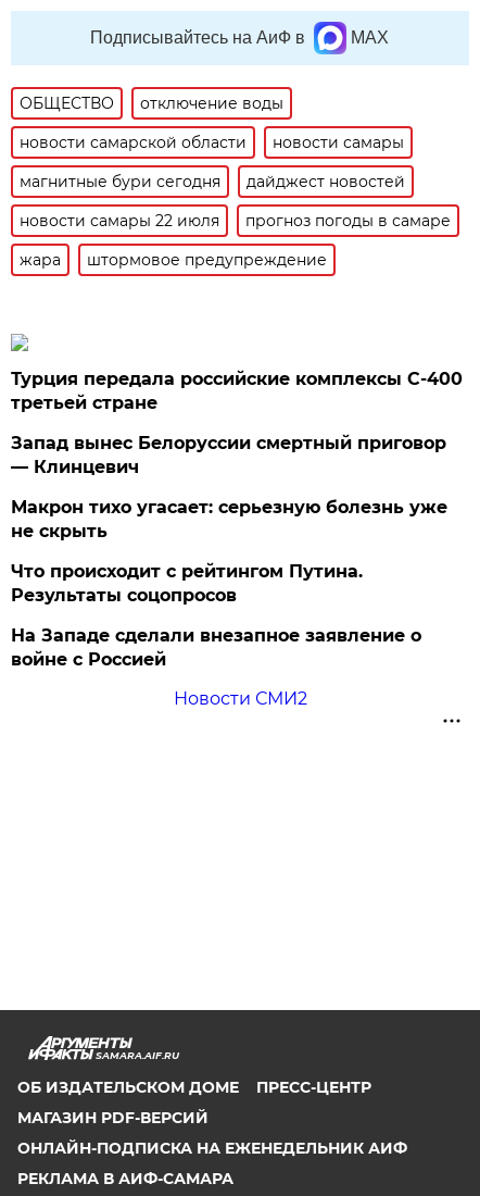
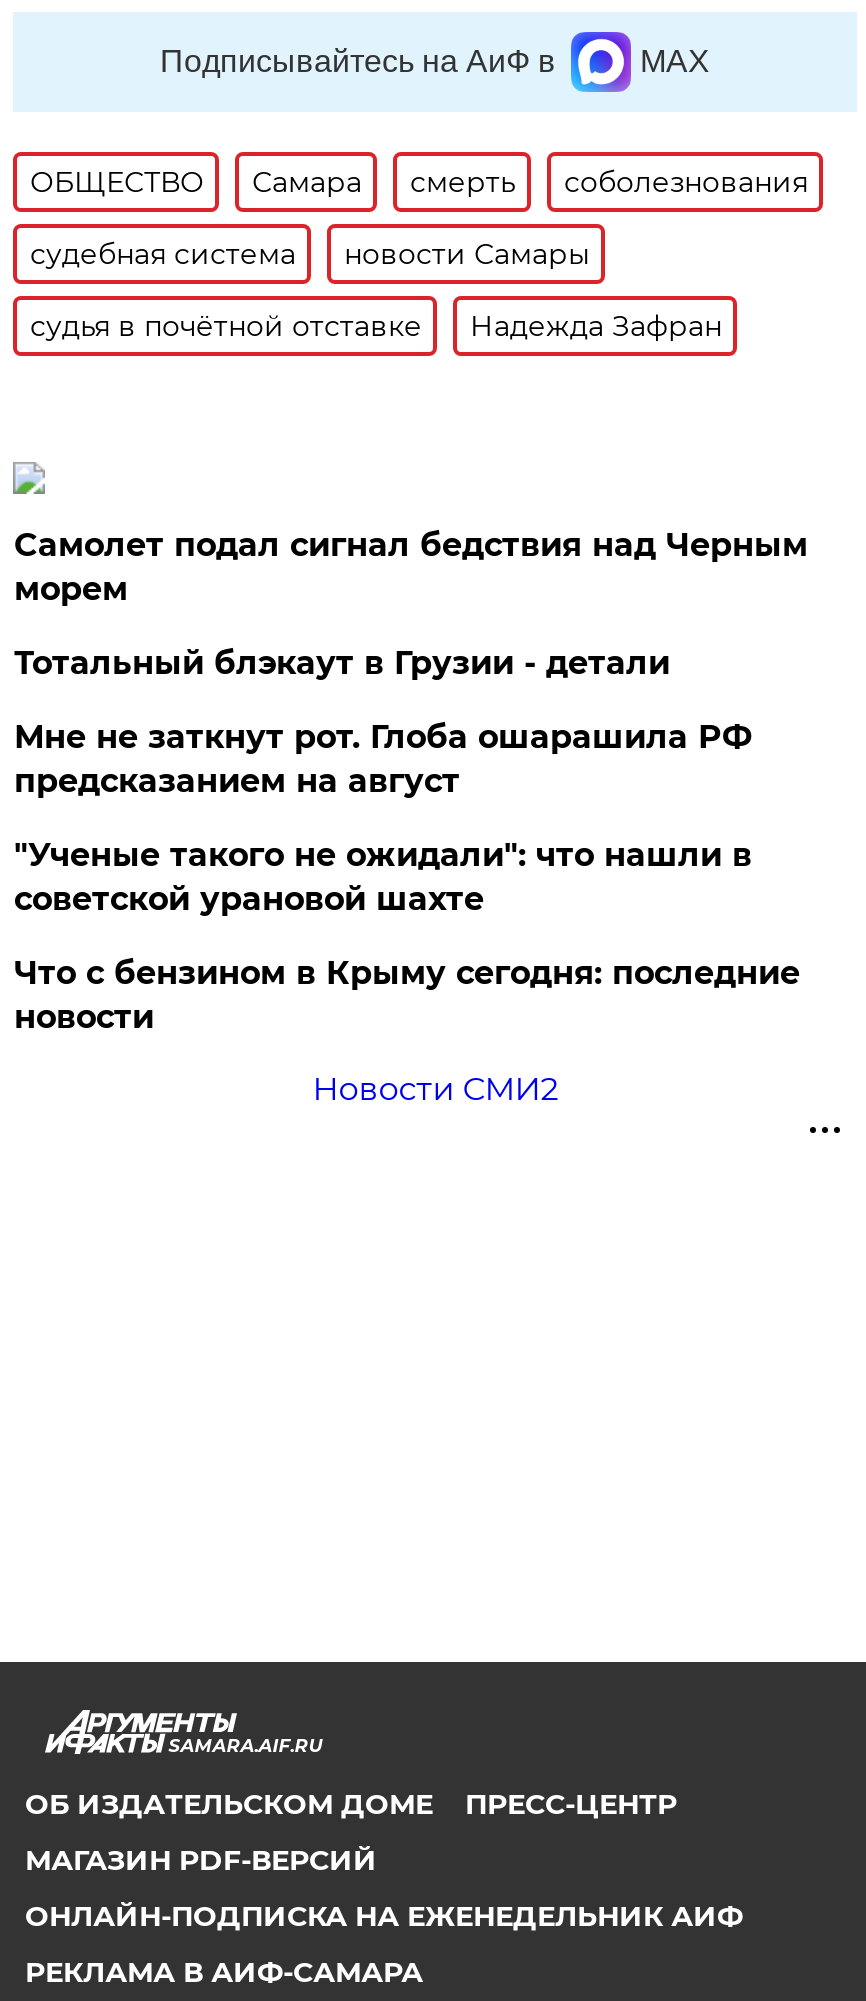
[20,93,451,270] отключение воды | новости самарской области | новости самары | магнитные бури сегодня | дайджест новостей | новости самары 22 июля | прогноз погоды в самаре | жара | штормовое предупреждение -> [30,164,808,344] Самара | смерть | соболезнования | судебная система | новости Самары | судья в почётной отставке | Надежда Зафран
[11,368,463,670] Турция передала российские комплексы С-400 | третьей стране | Запад вынес Белоруссии смертный приговор | — Клинцевич | Макрон тихо угасает: серьезную болезнь уже | не скрыть | Что происходит с рейтингом Путина. | Результаты соцопросов | На Западе сделали внезапное заявление о | войне с Россией -> [14,526,808,1036] Самолет подал сигнал бедствия над Черным | морем | Тотальный блэкаут в Грузии - детали | Мне не заткнут рот. Глоба ошарашила РФ | предсказанием на август | "Ученые такого не ожидали": что нашли в | советской урановой шахте | Что с бензином в Крыму сегодня: последние | новости

